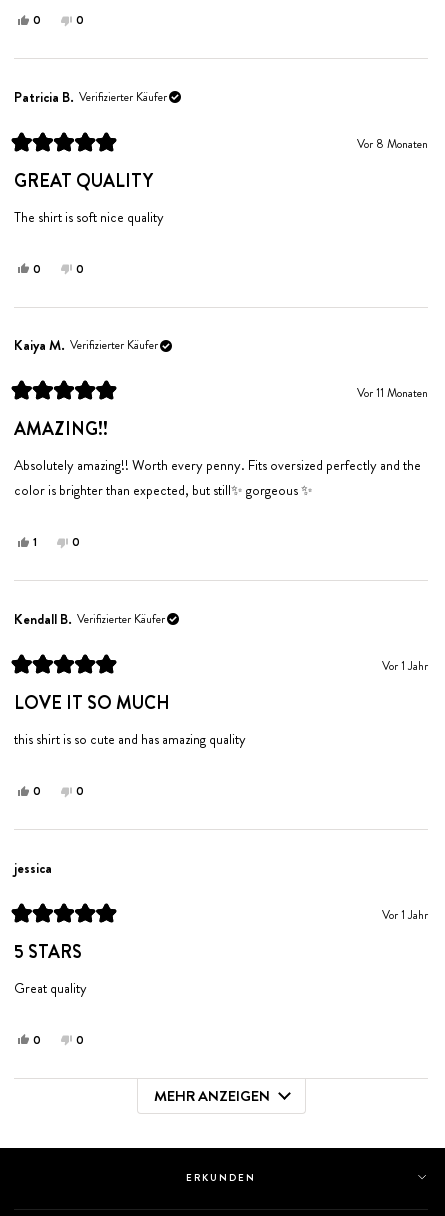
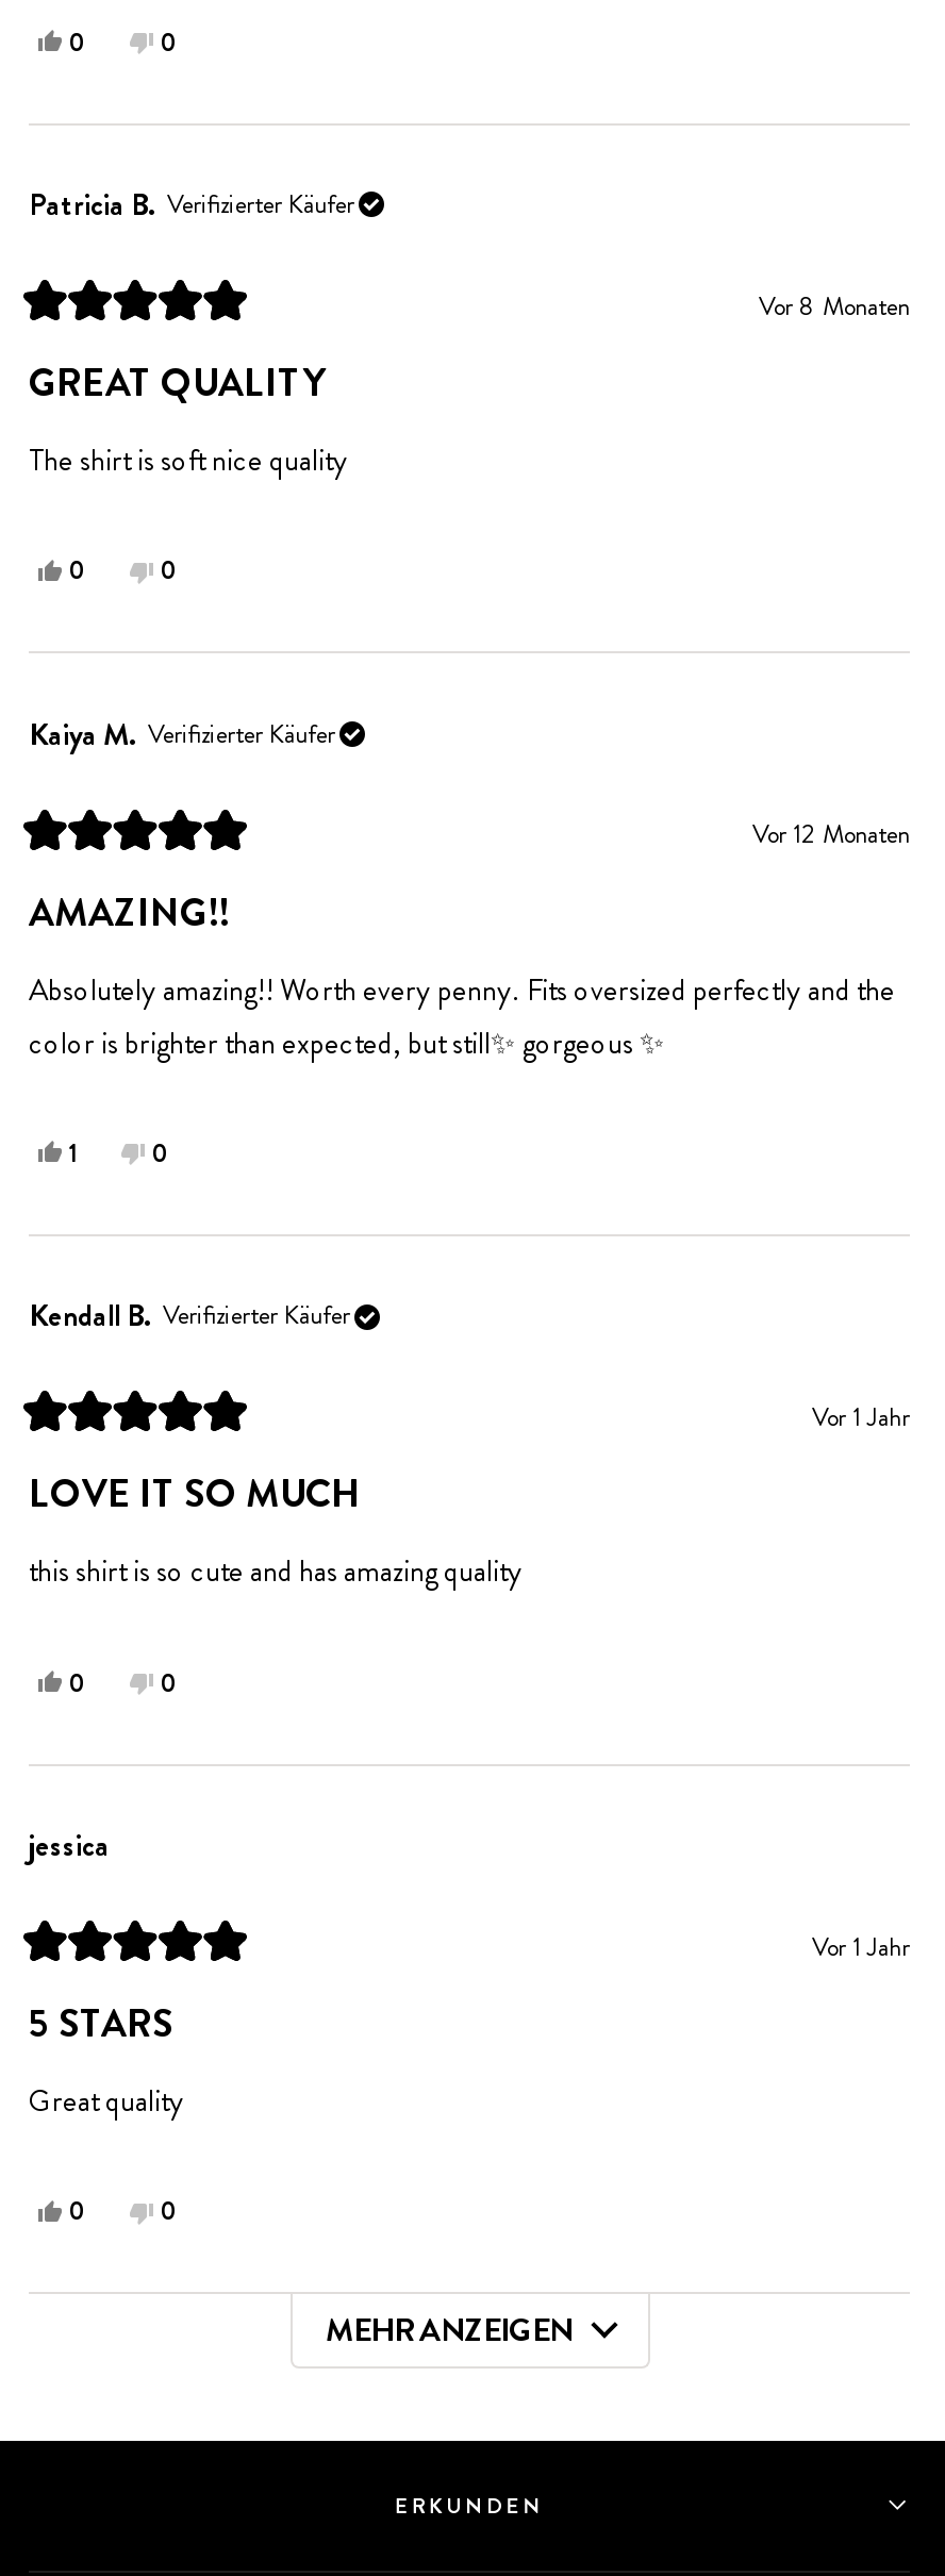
[357,384,428,402] Vor 11 Monaten -> [752,816,910,854] Vor 12 Monaten

